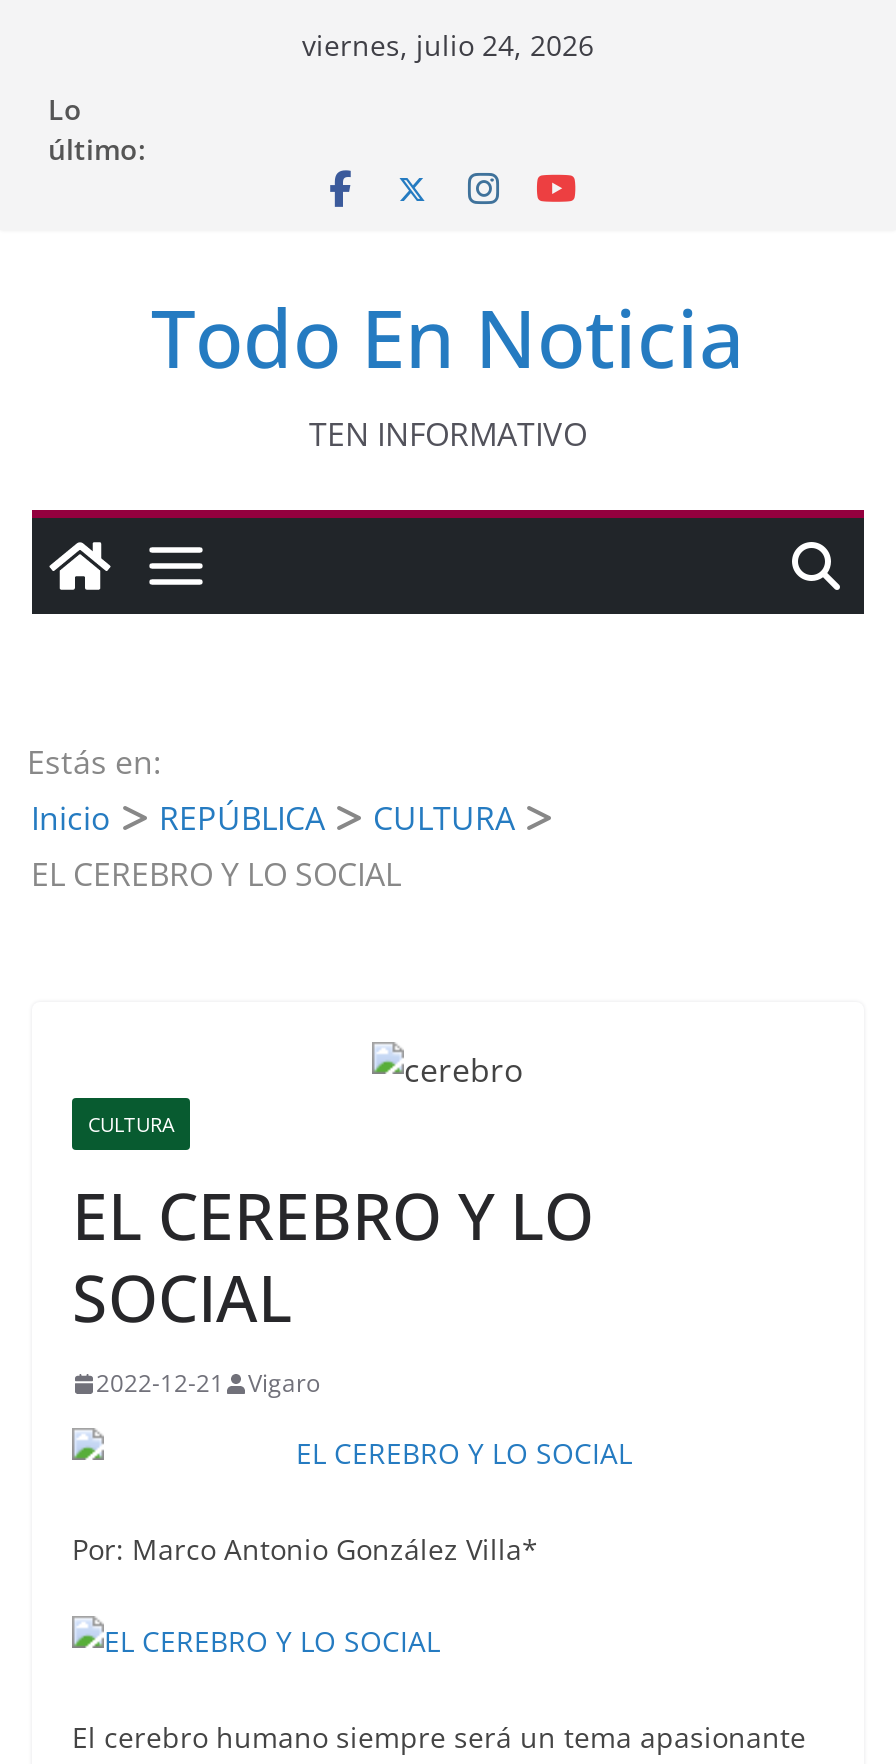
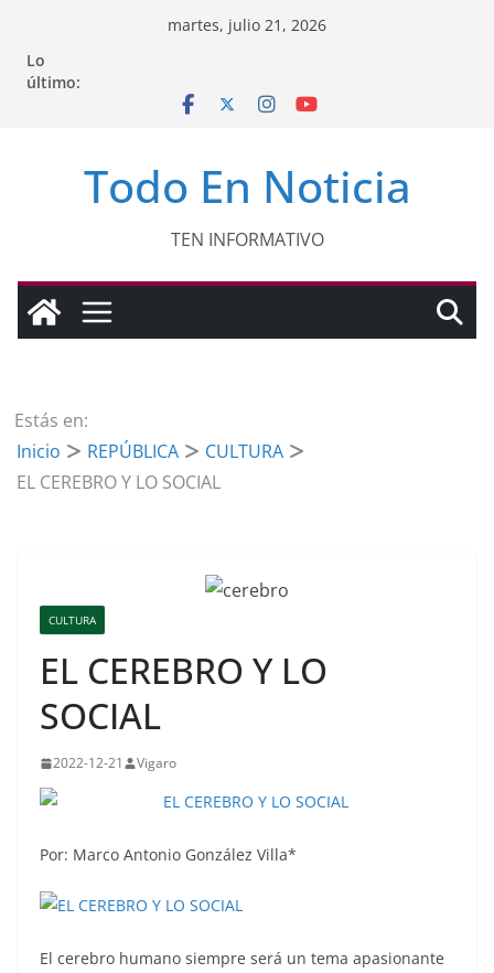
[302,26,594,64] viernes, julio 24, 2026 -> [168,14,326,35] martes, julio 21, 2026

